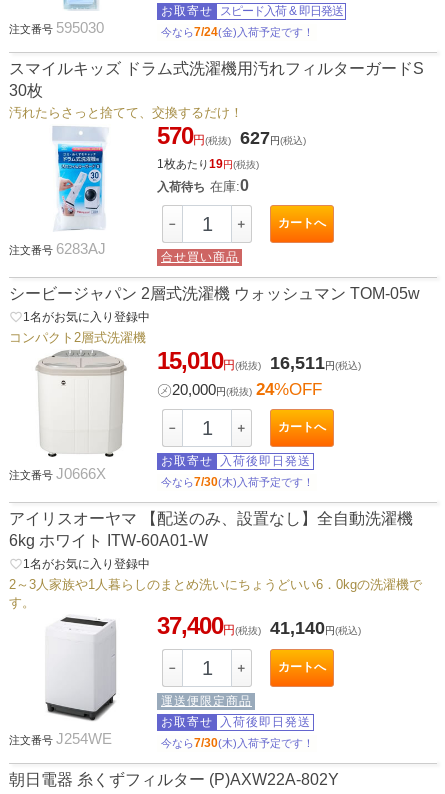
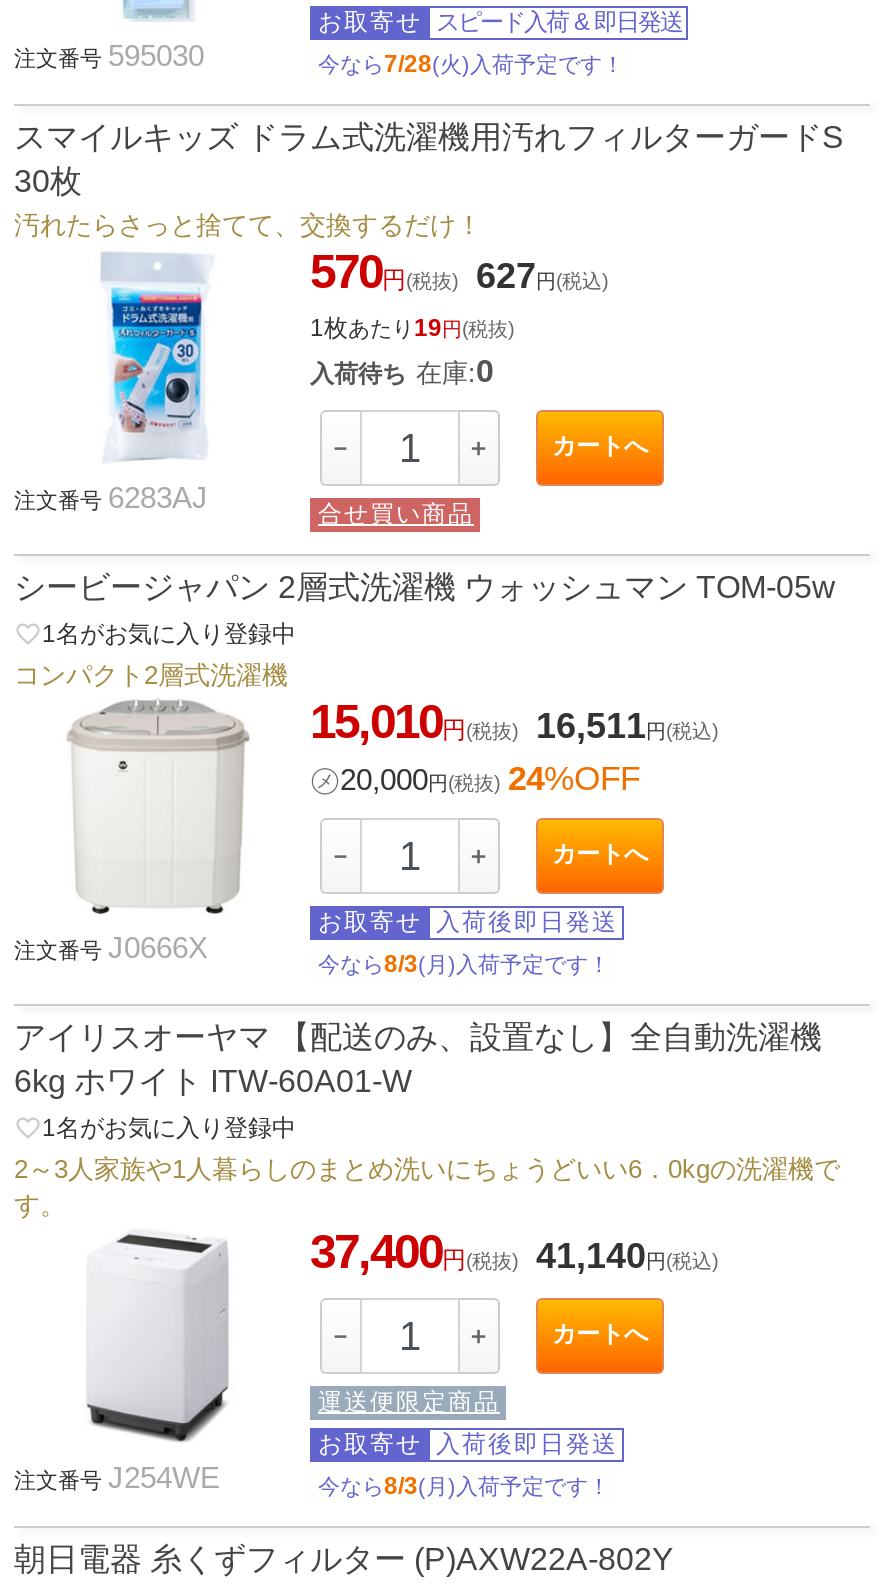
[161,25,314,39] 今なら7/24(金)入荷予定です！ -> [318,51,624,79] 今なら7/28(火)入荷予定です！
[161,475,314,489] 今なら7/30(木)入荷予定です！ -> [318,951,610,979] 今なら8/3(月)入荷予定です！
[161,736,314,750] 今なら7/30(木)入荷予定です！ -> [318,1473,610,1501] 今なら8/3(月)入荷予定です！

